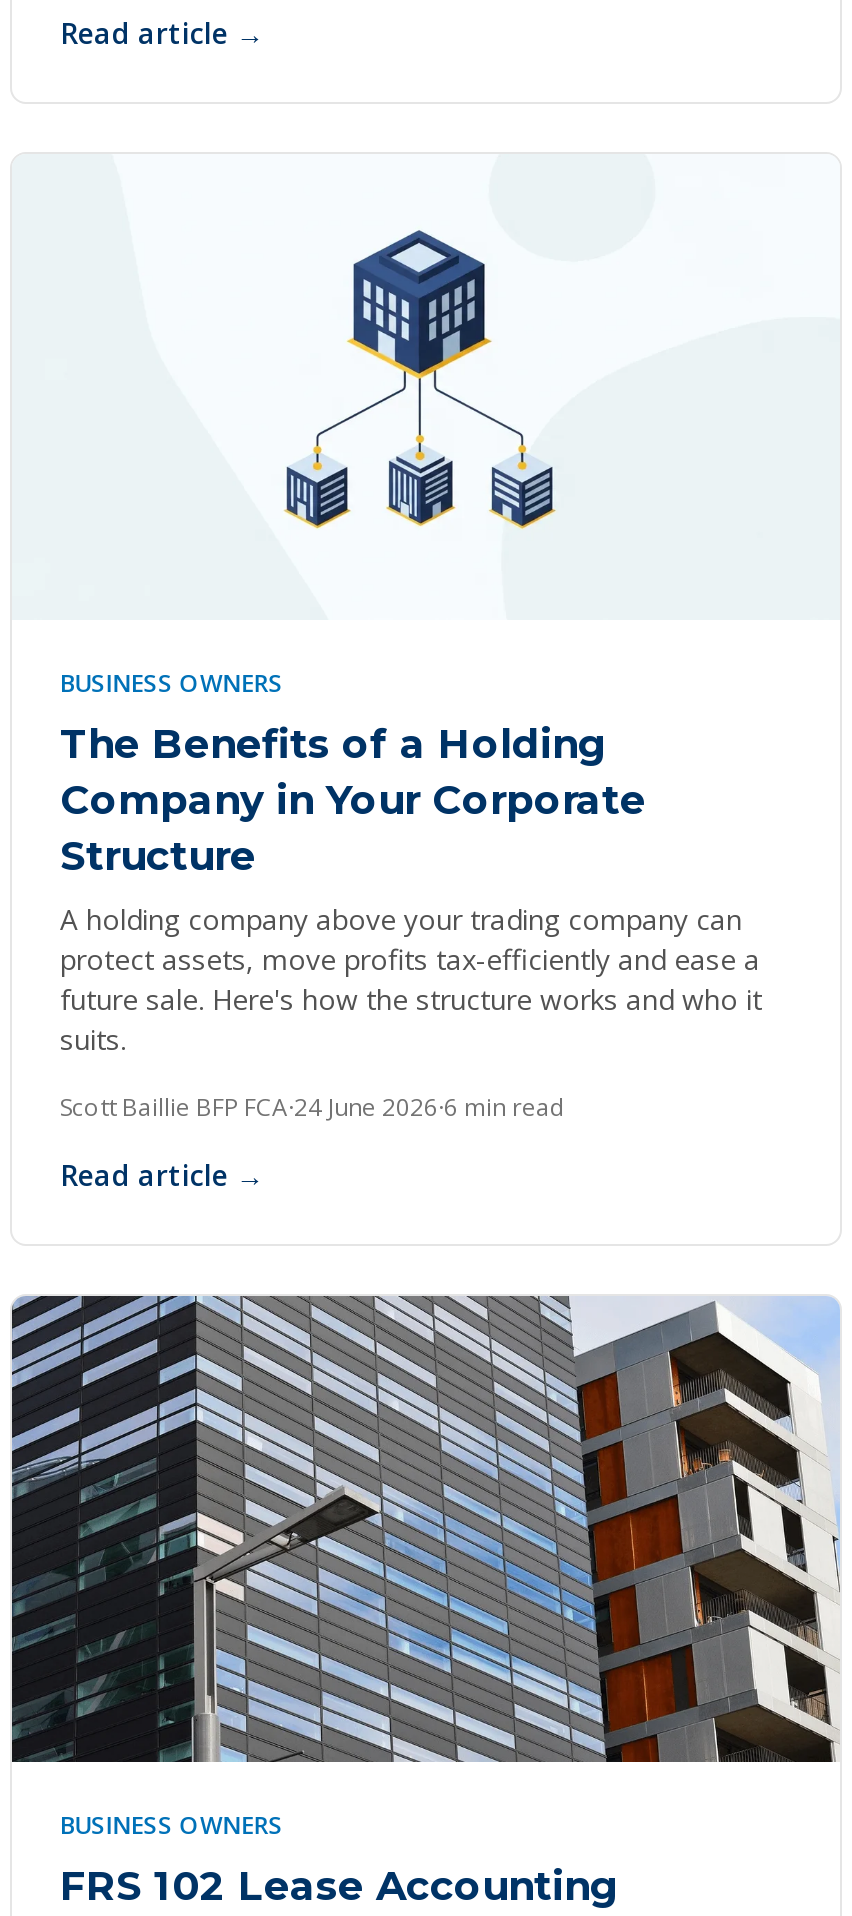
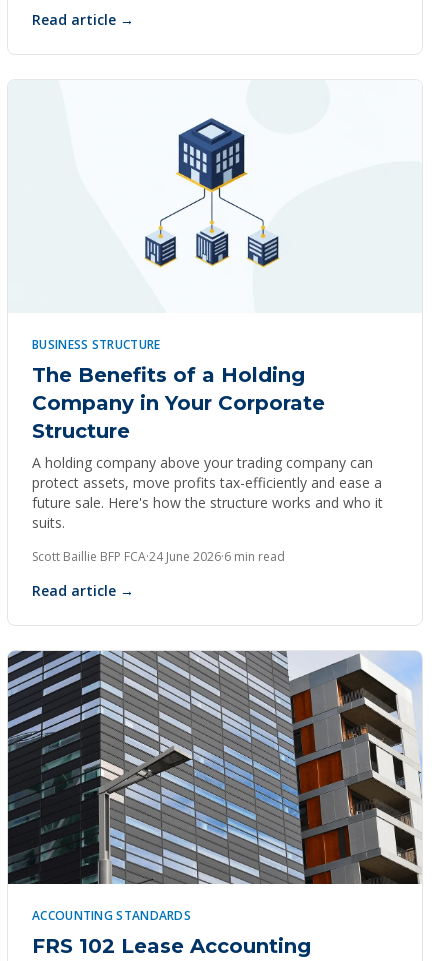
[60,666,283,700] BUSINESS OWNERS -> [32,336,160,353] BUSINESS STRUCTURE
[60,1808,283,1842] BUSINESS OWNERS -> [32,907,191,924] ACCOUNTING STANDARDS

